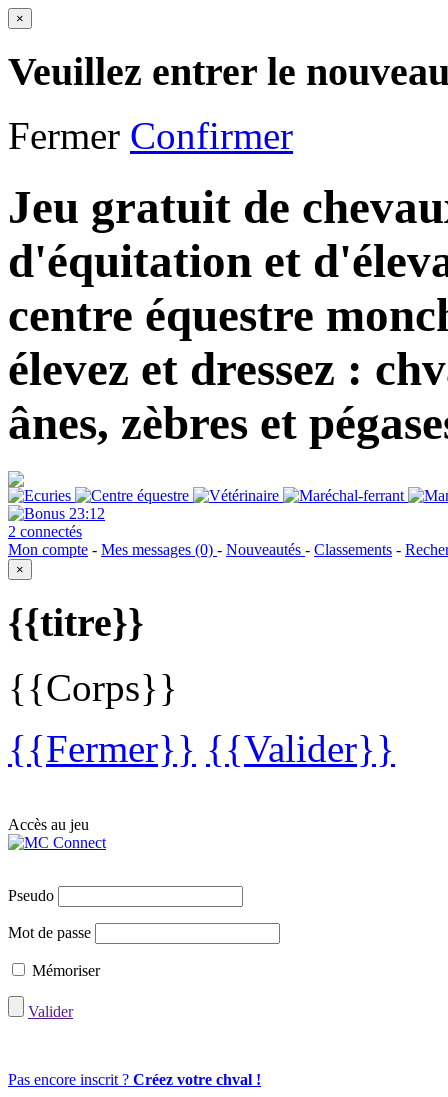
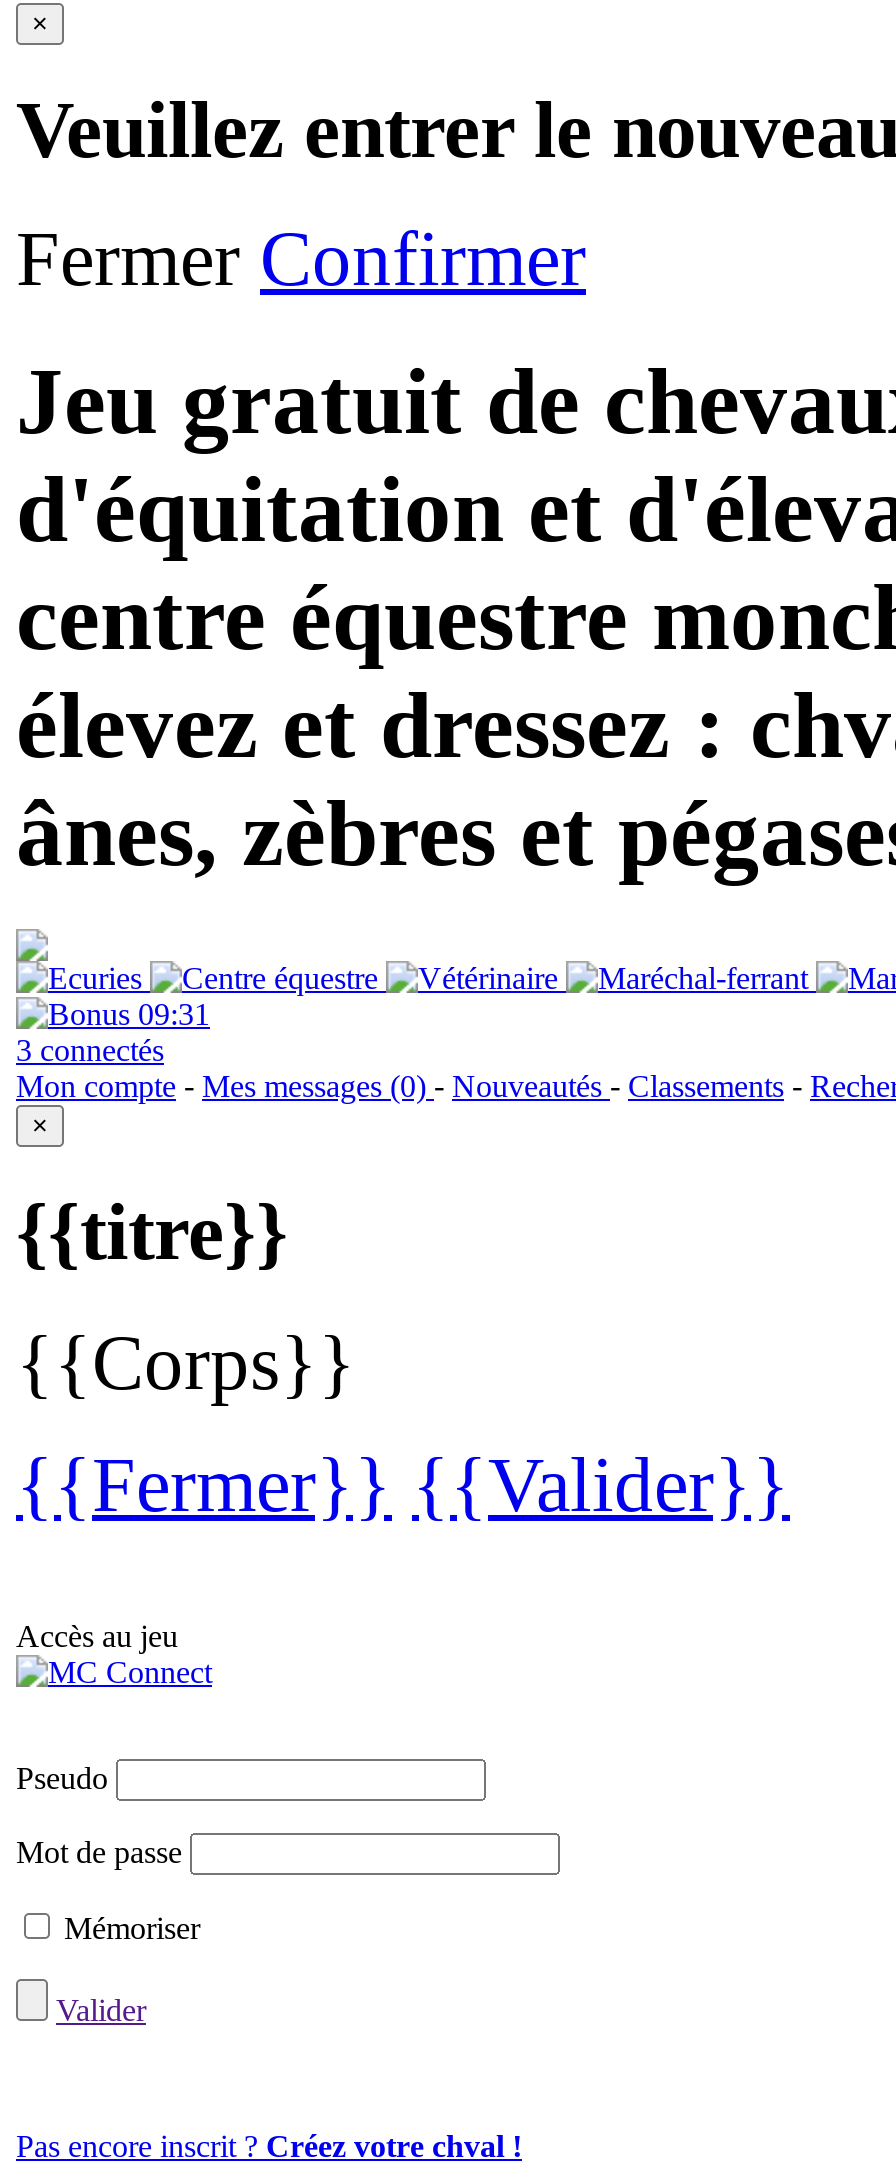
[69,505,105,522] 23:12 -> [138,998,210,1032] 09:31
[8,523,82,540] 2 connectés -> [16,1034,164,1068] 3 connectés

